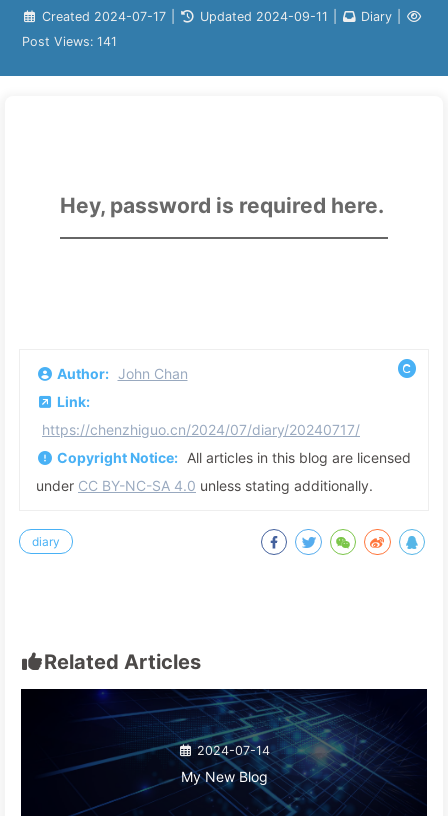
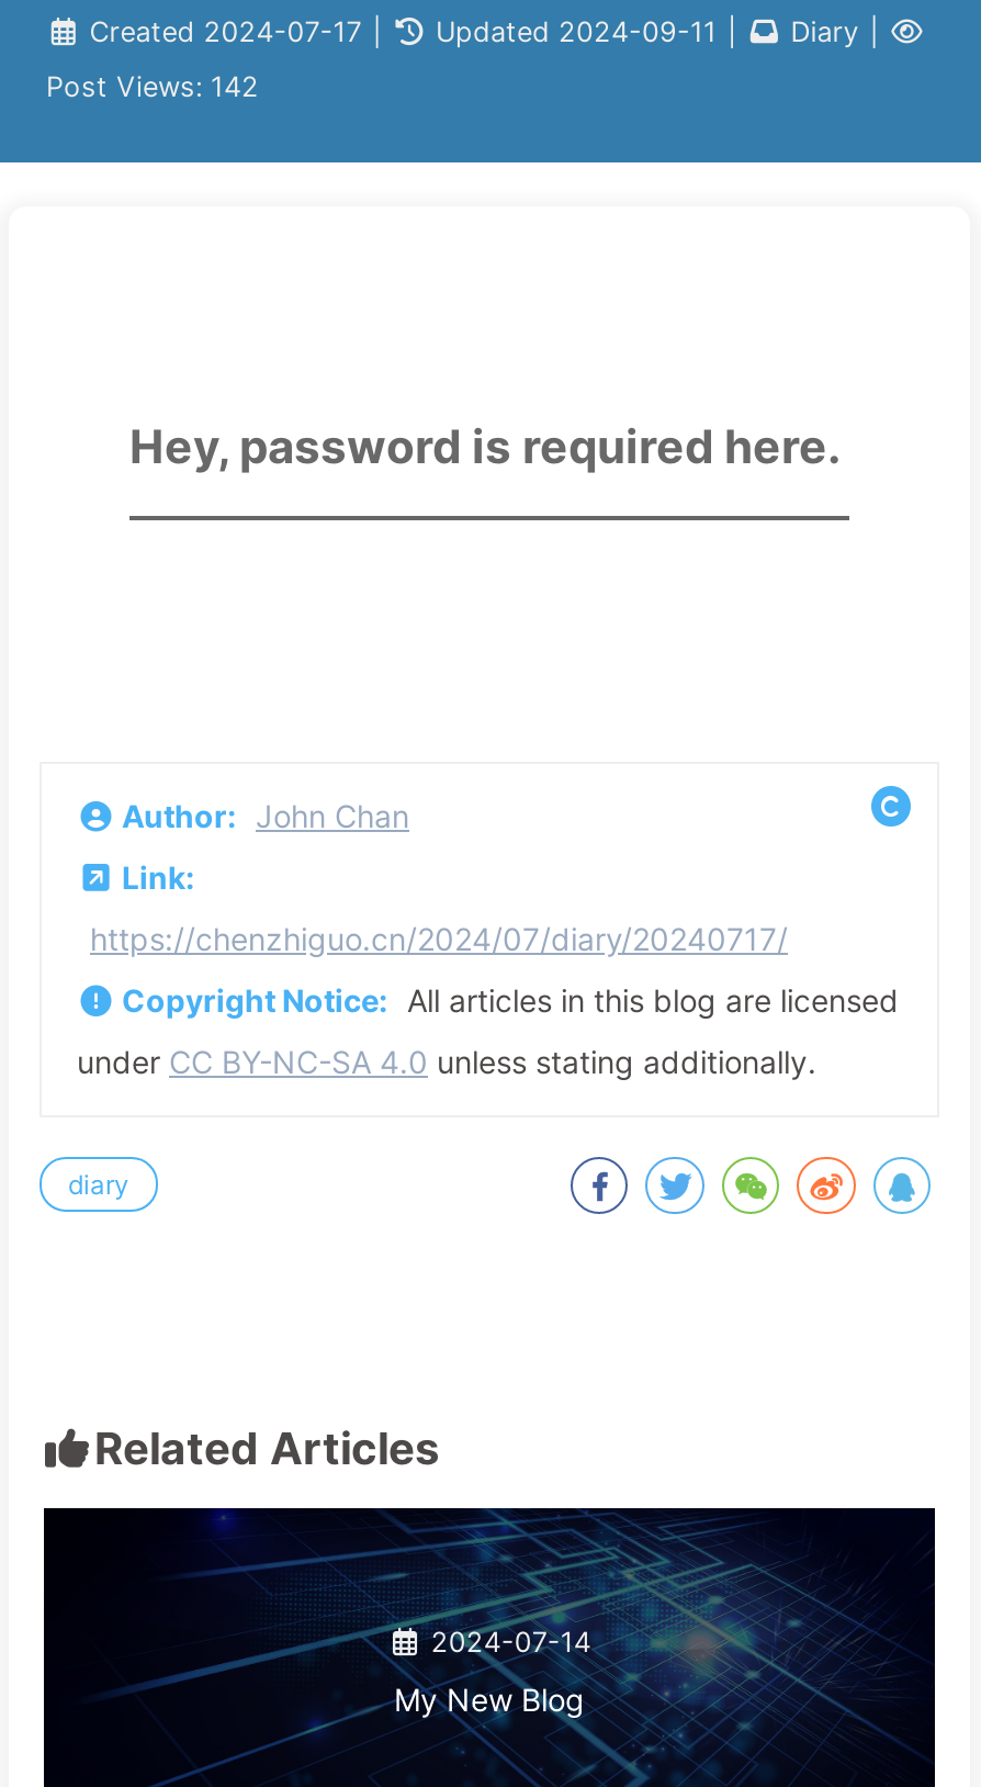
[22,34,117,49] Post Views: 141 -> [46,70,259,103] Post Views: 142

